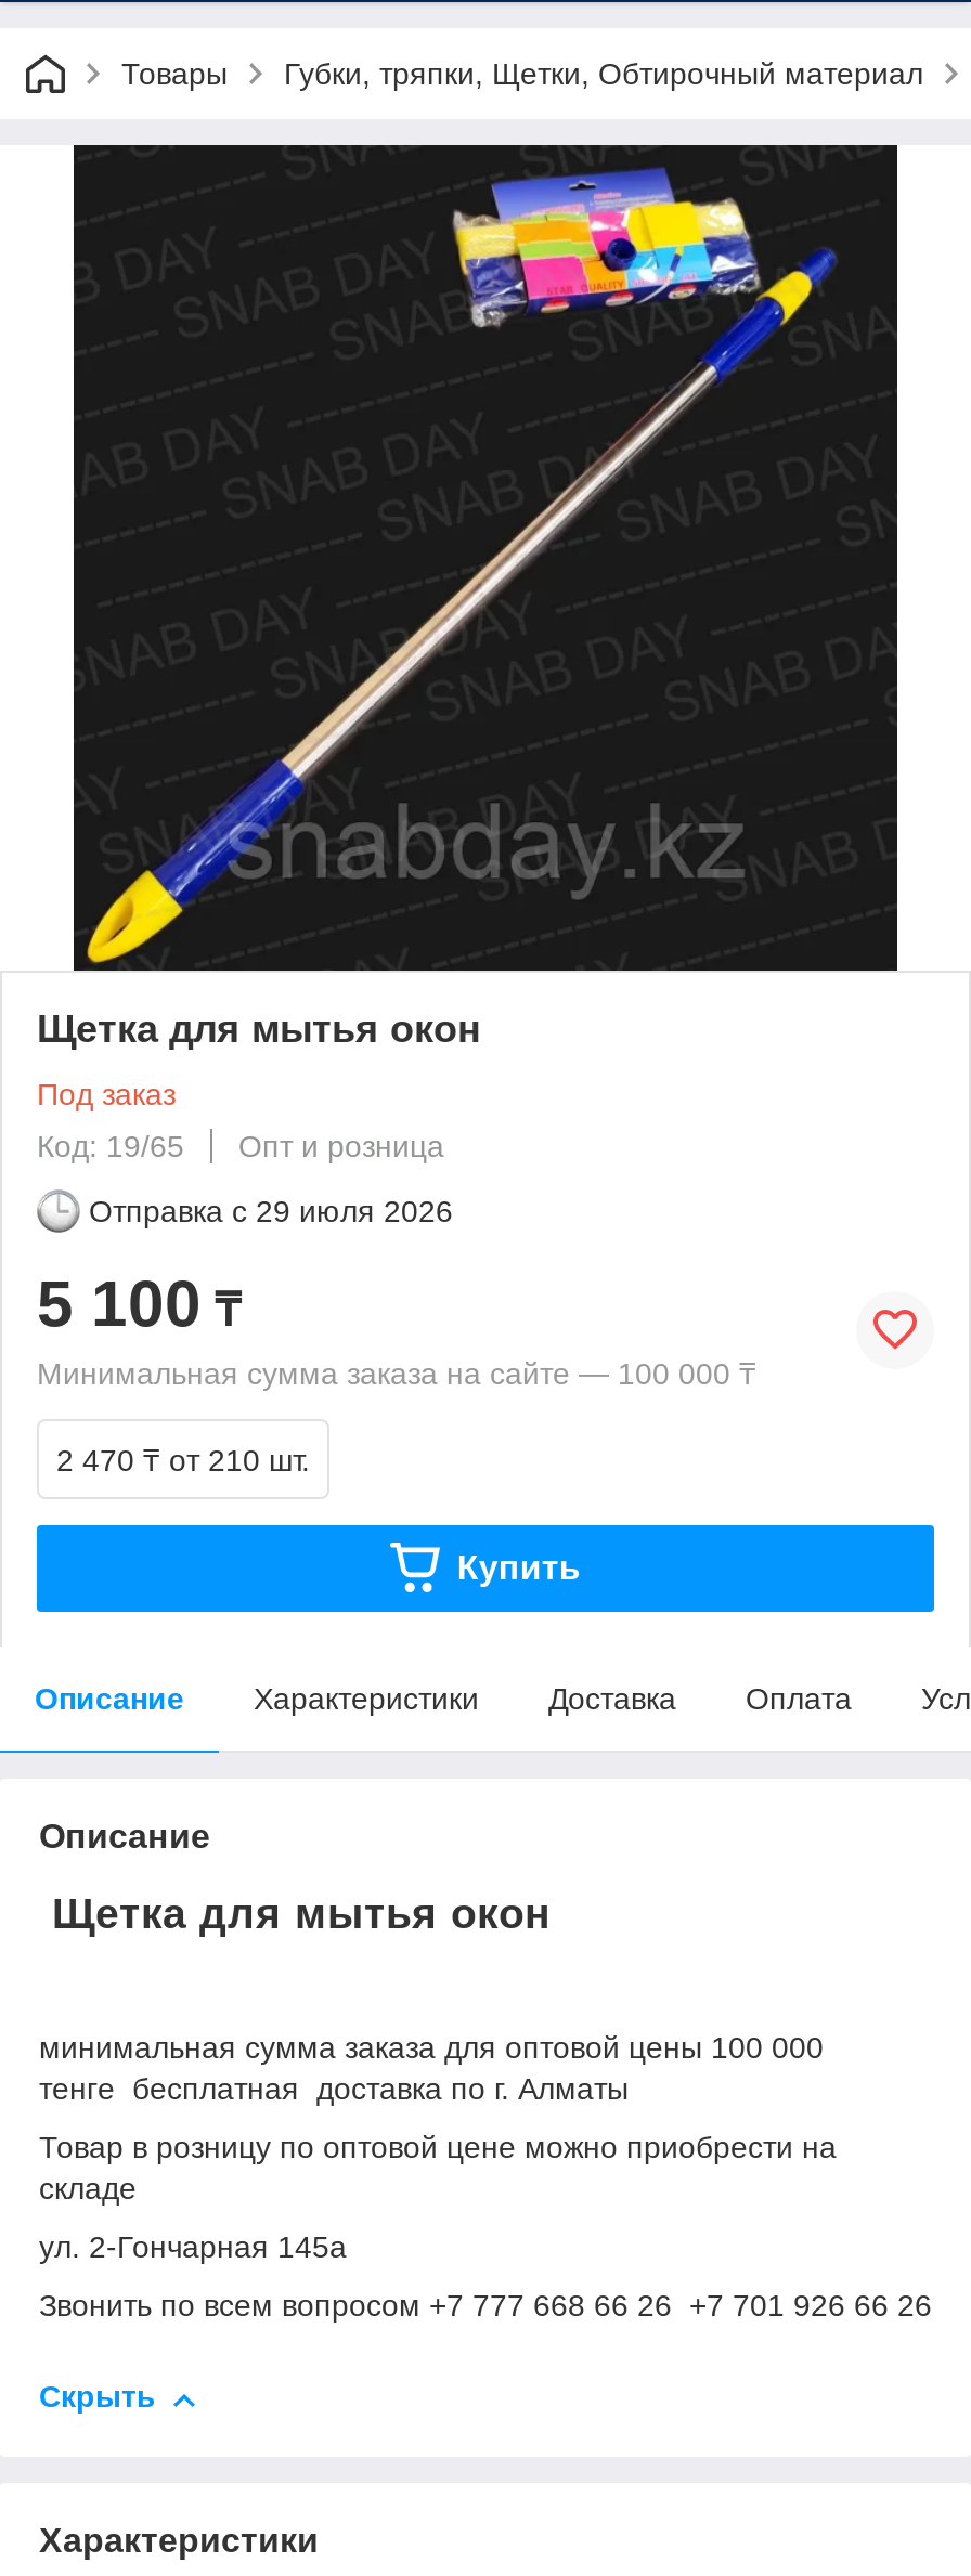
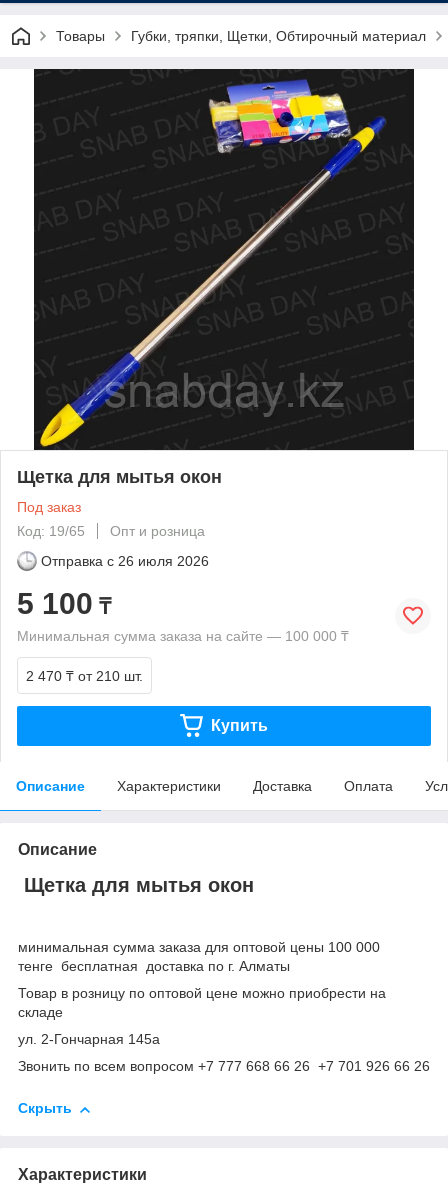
[89,1193,453,1228] Отправка с 29 июля 2026 -> [41,553,209,569] Отправка с 26 июля 2026

